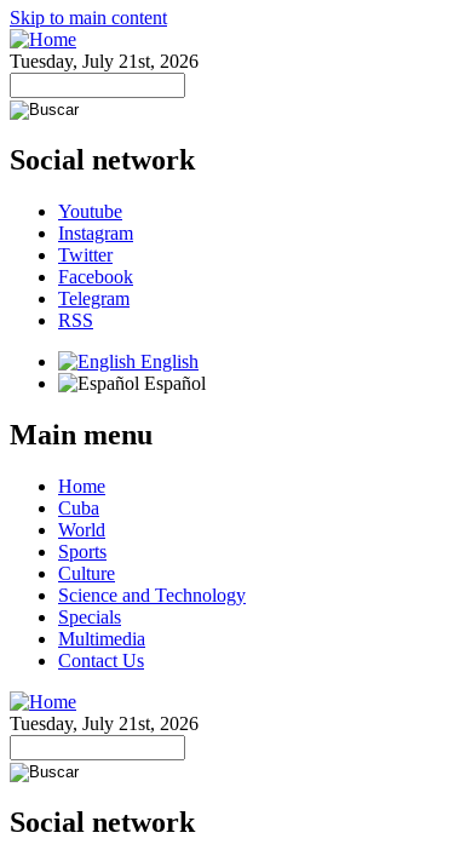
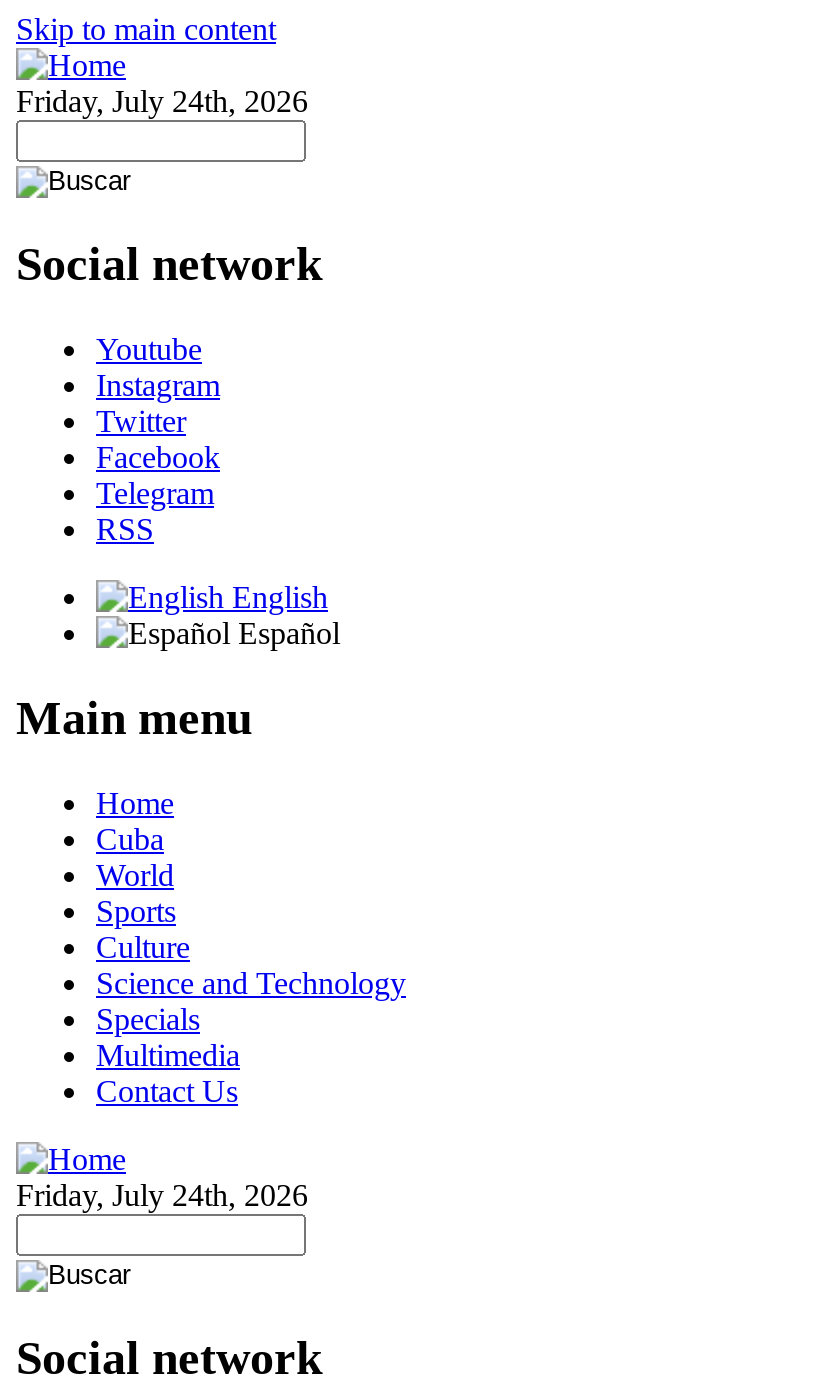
[10,51,199,71] Tuesday, July 21st, 2026 -> [16,84,308,118] Friday, July 24th, 2026
[10,713,199,733] Tuesday, July 21st, 2026 -> [16,1177,308,1211] Friday, July 24th, 2026

